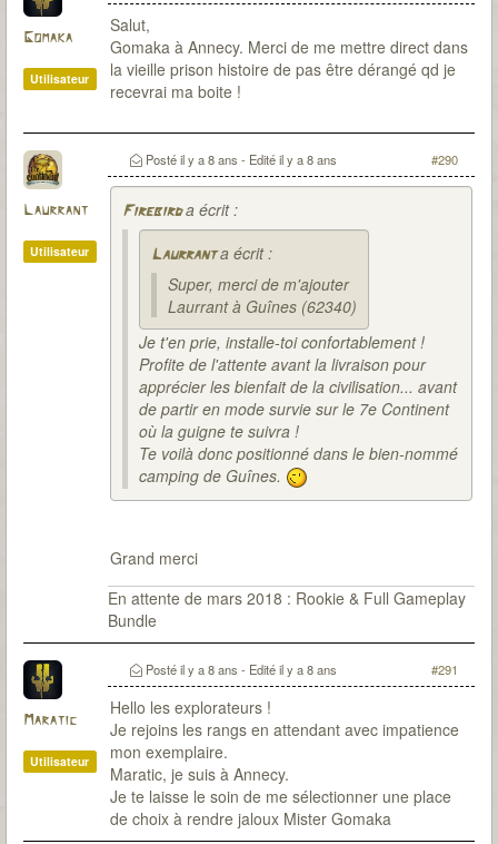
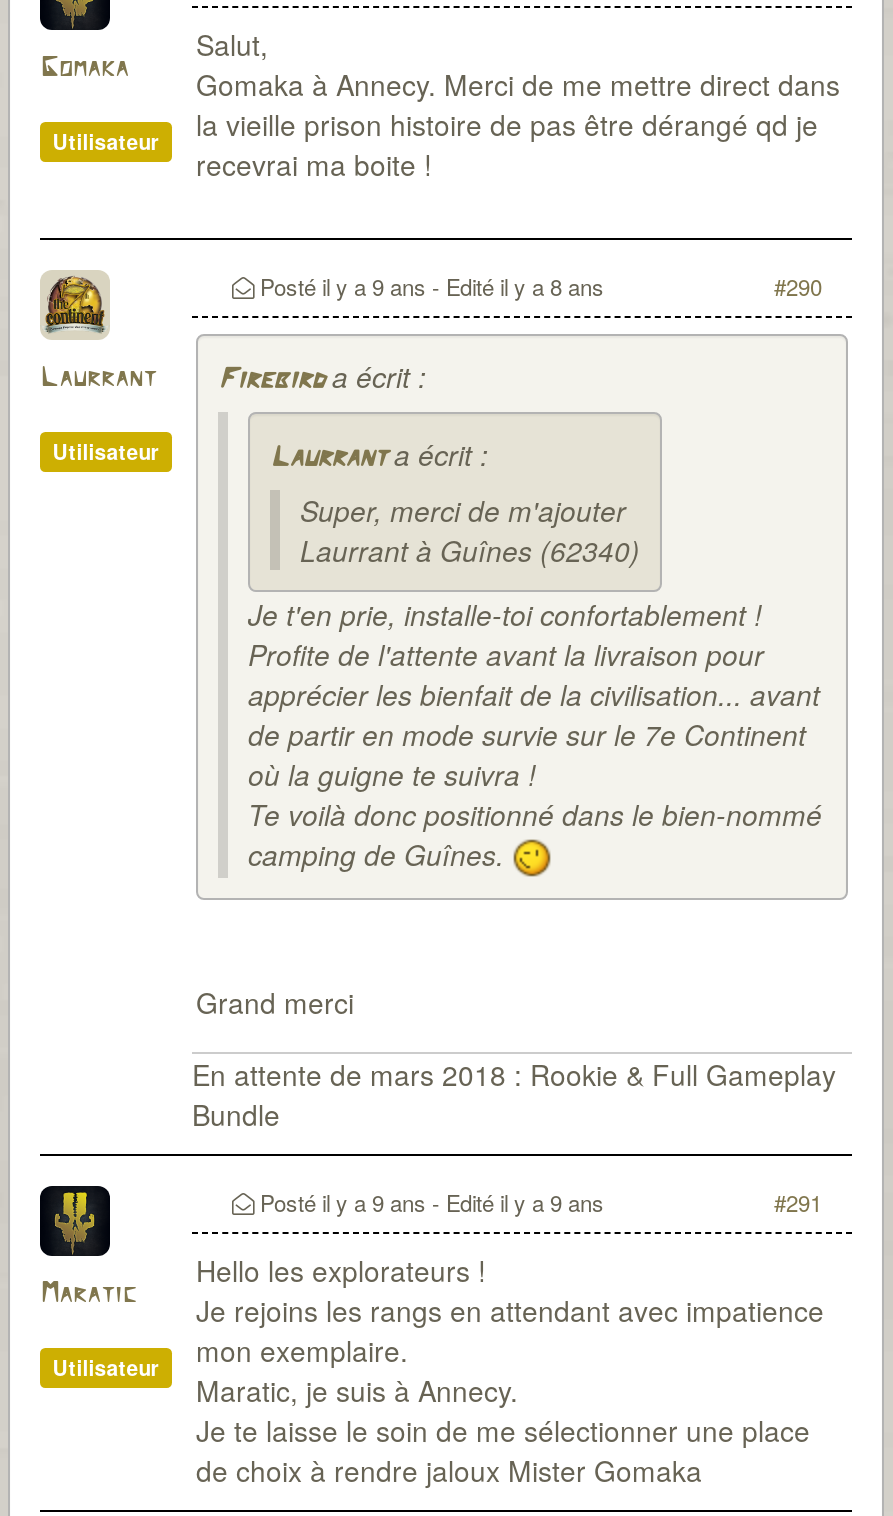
[142,150,337,168] Posté il y a 8 ans - Edité il y a 8 ans -> [254,270,604,302] Posté il y a 9 ans - Edité il y a 8 ans
[142,660,337,678] Posté il y a 8 ans - Edité il y a 8 ans -> [254,1186,604,1218] Posté il y a 9 ans - Edité il y a 9 ans

